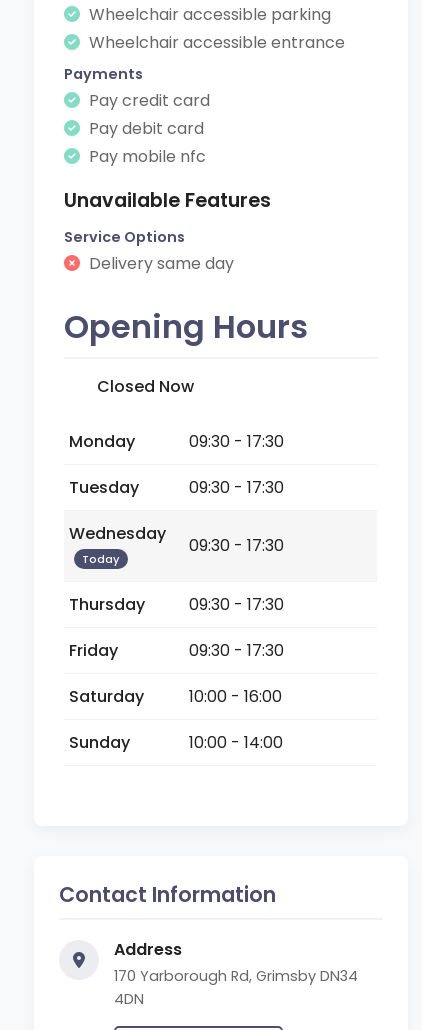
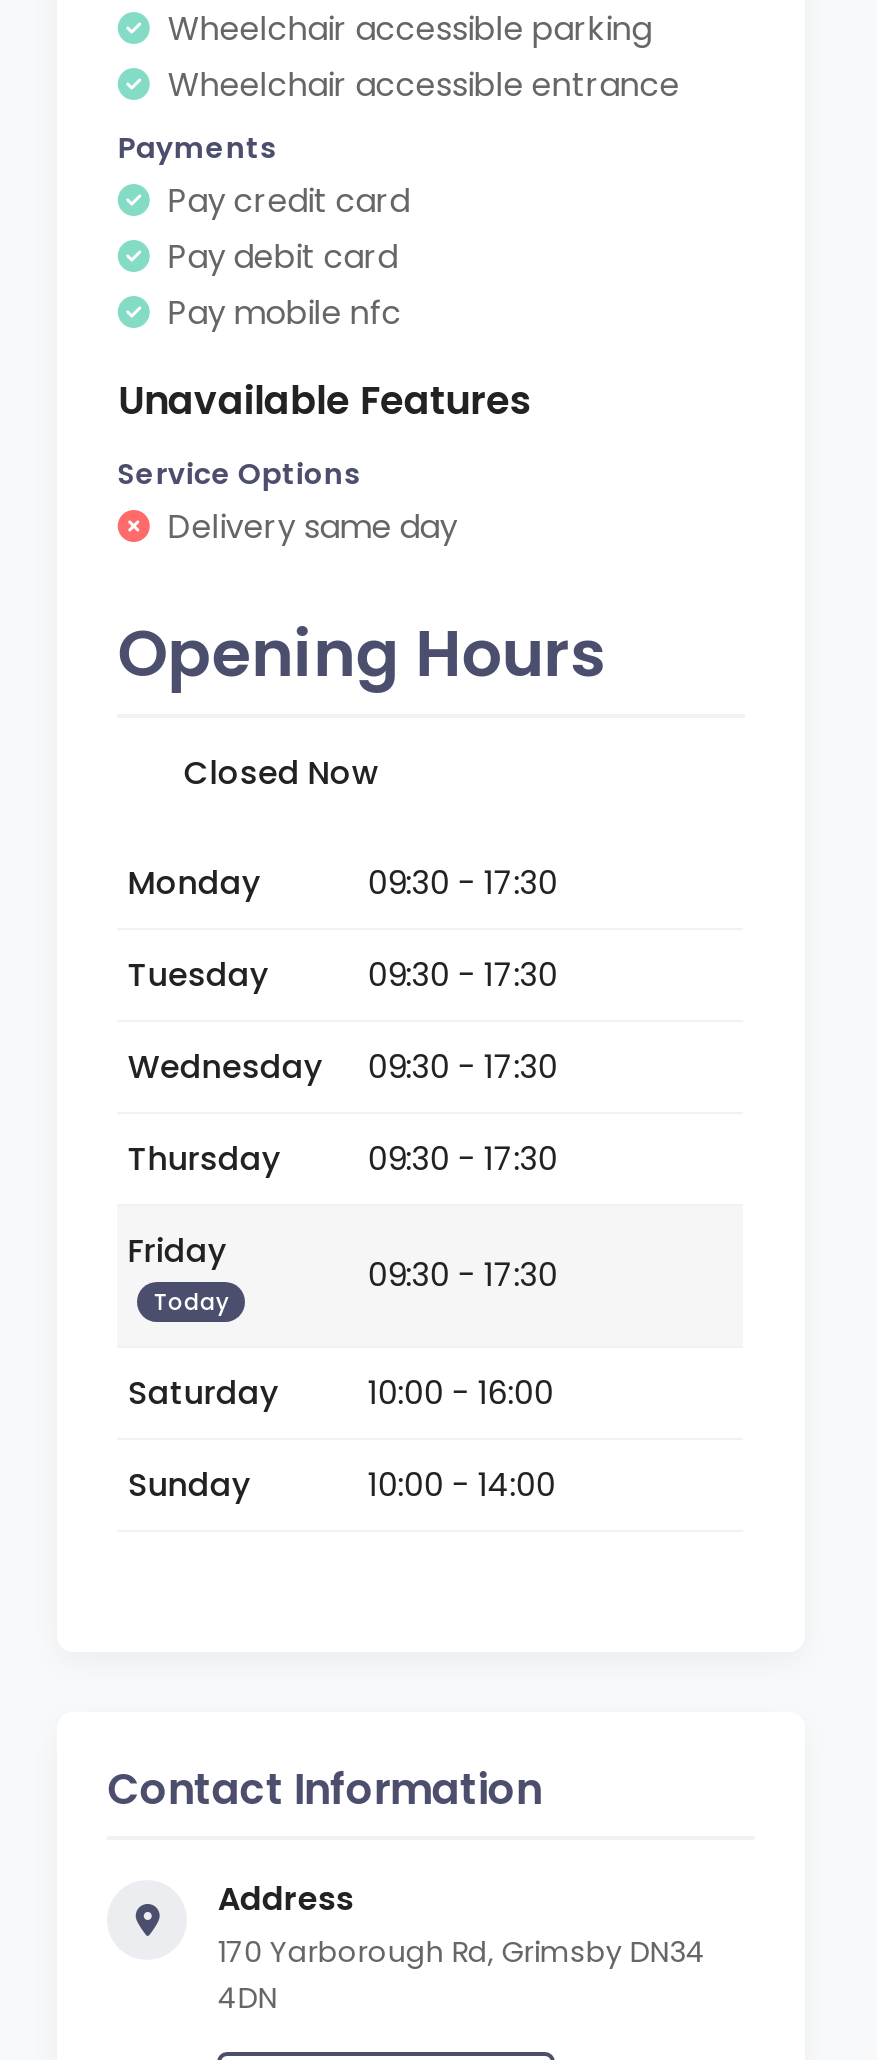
moved [82,551,120,567] -> [154,1286,230,1318]: Today
moved [69,593,284,662] -> [128,1136,558,1274]: Thursday | 09:30 - 17:30 | Friday

